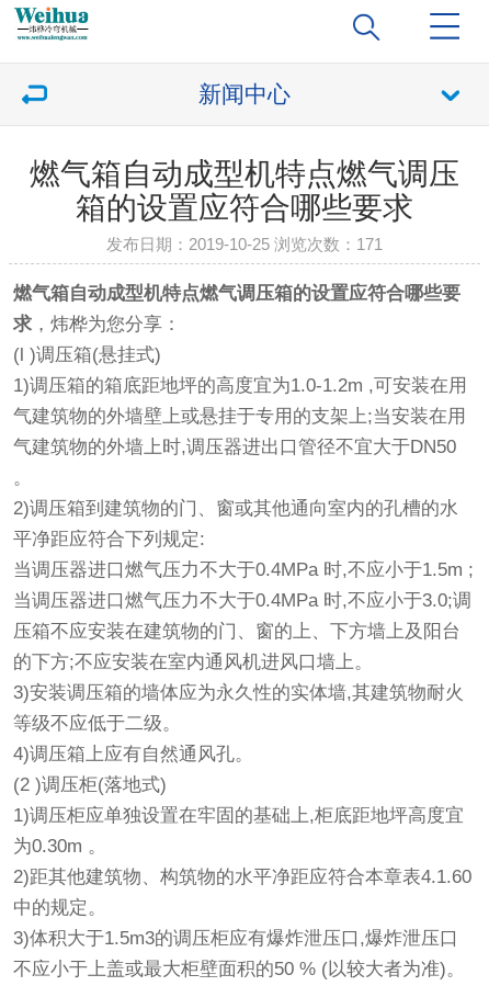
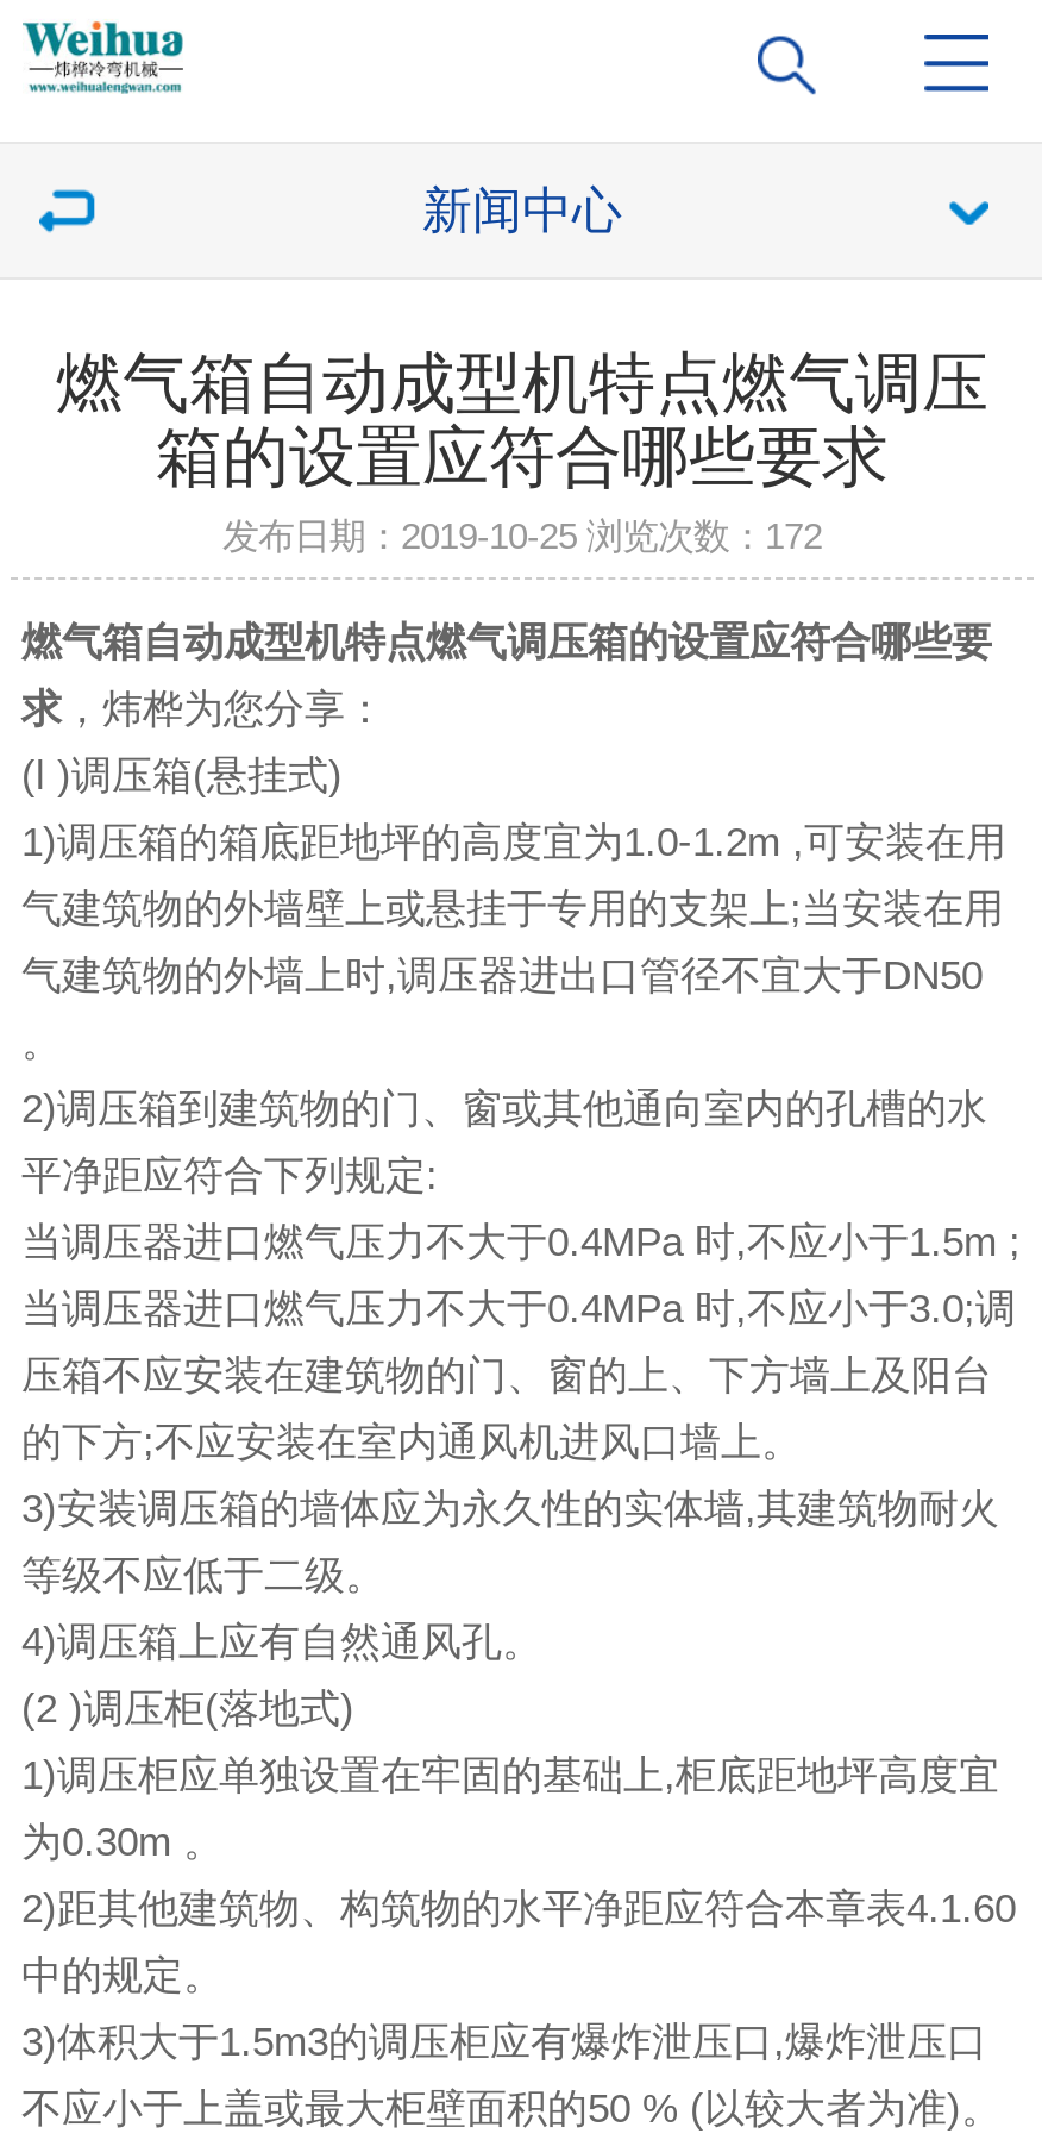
[106,235,383,253] 发布日期：2019-10-25 浏览次数：171 -> [222,515,822,556] 发布日期：2019-10-25 浏览次数：172

